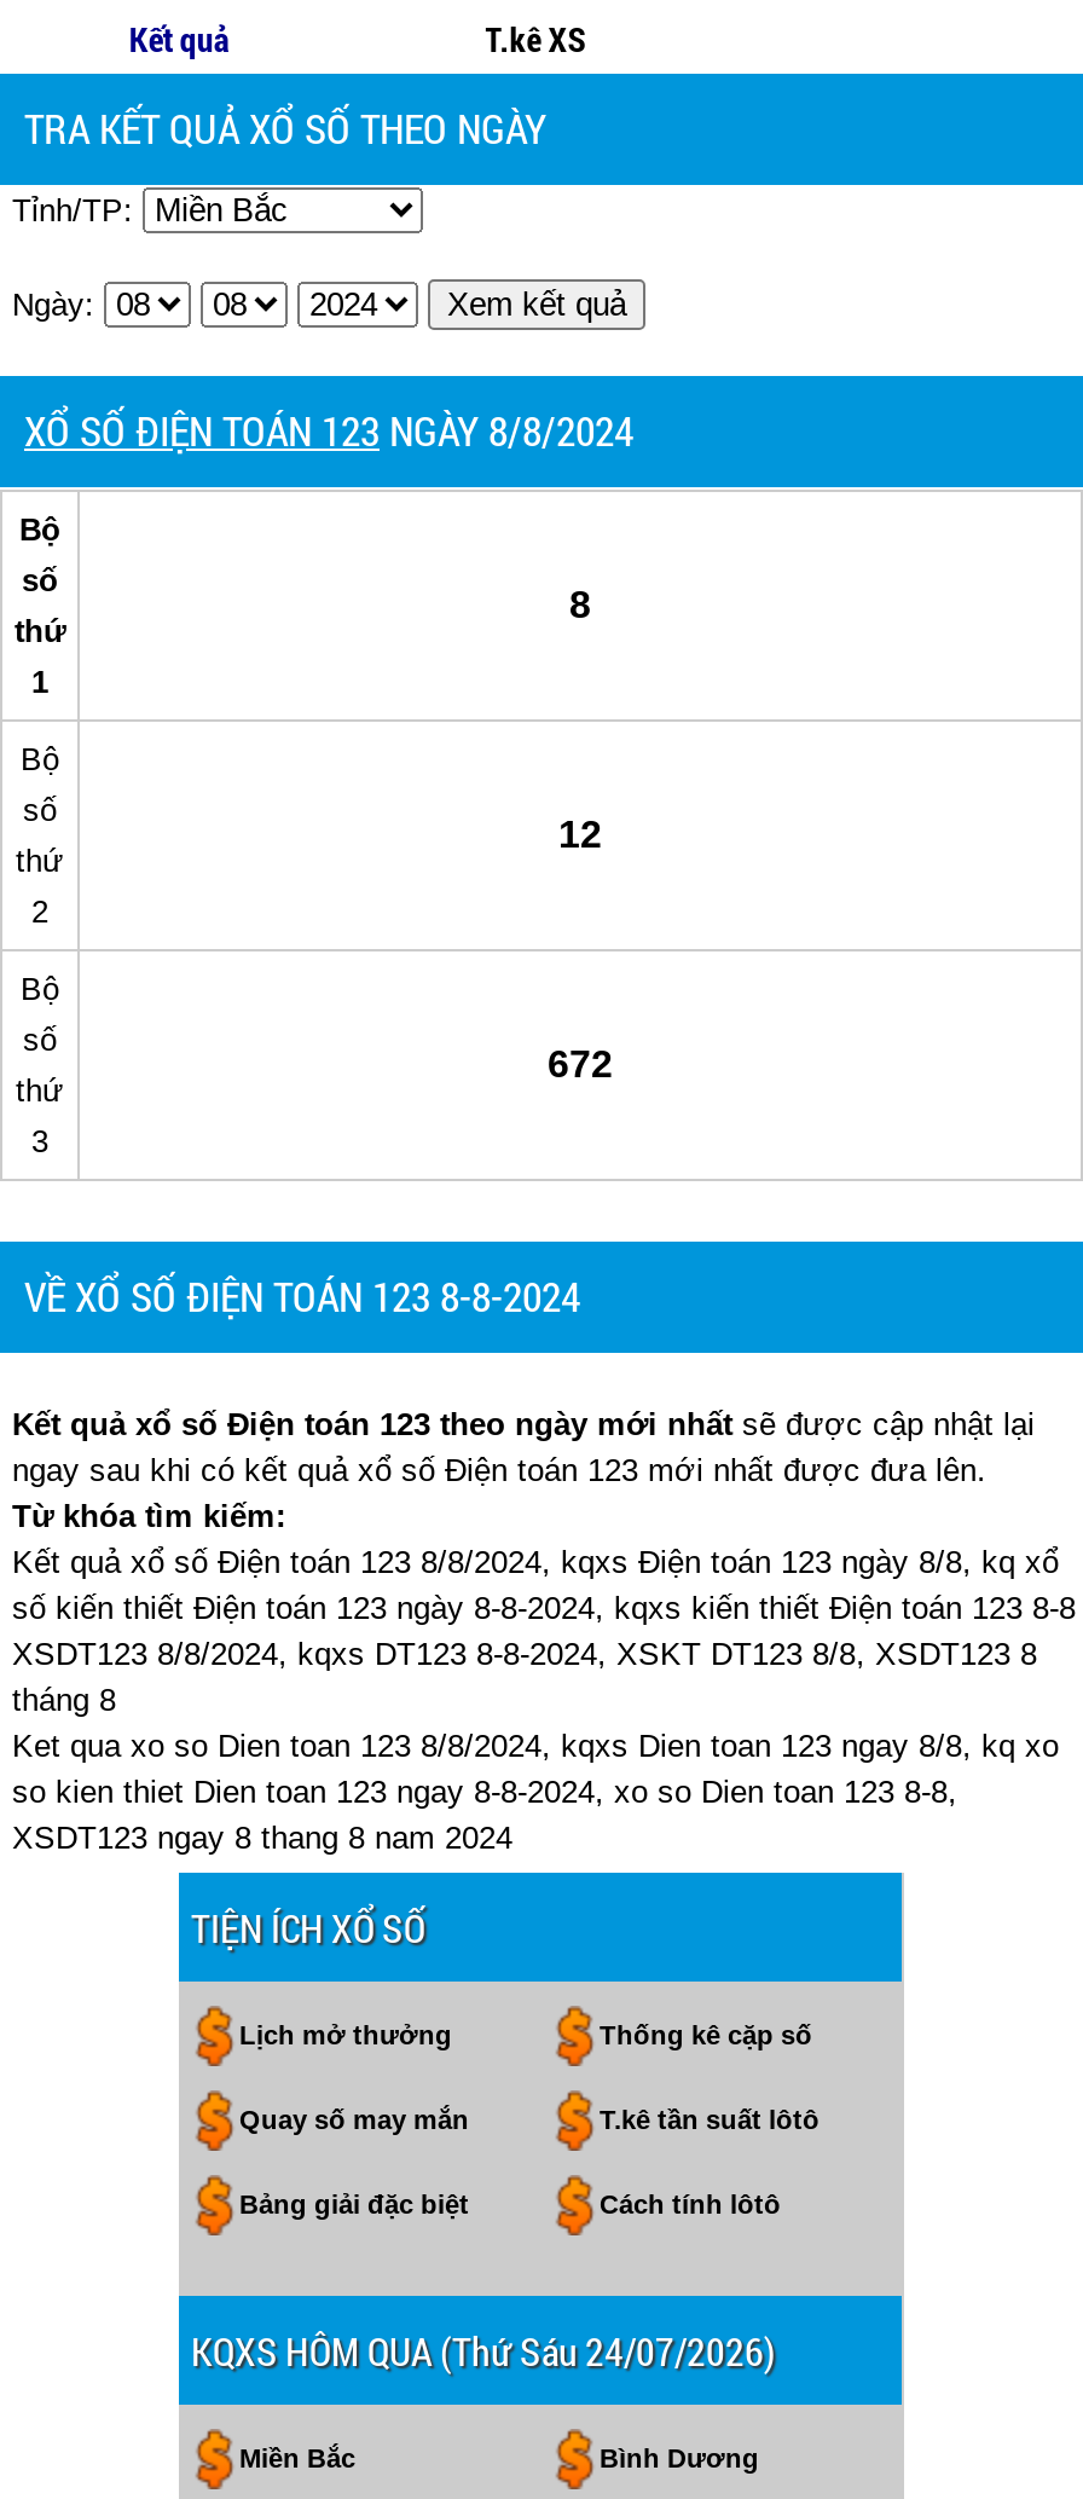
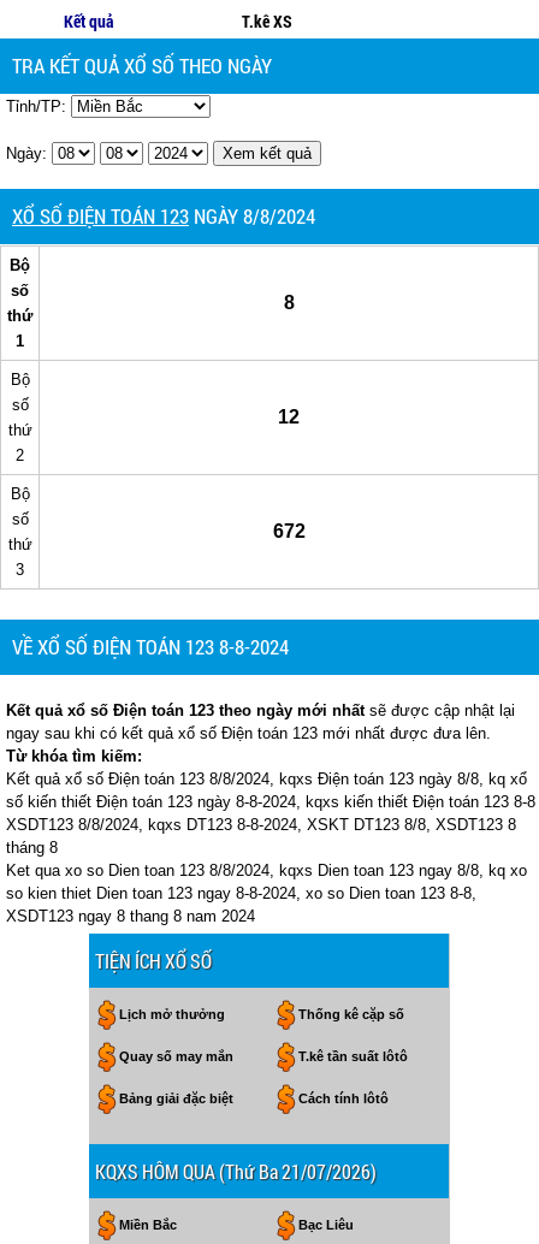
[191,2325,776,2375] KQXS HÔM QUA (Thứ Sáu 24/07/2026) -> [95,1158,377,1184] KQXS HÔM QUA (Thứ Ba 21/07/2026)
[600,2443,759,2472] Bình Dương -> [298,1217,354,1232] Bạc Liêu

